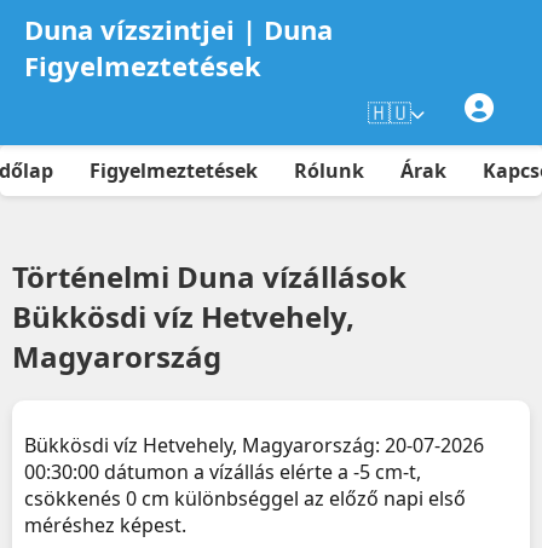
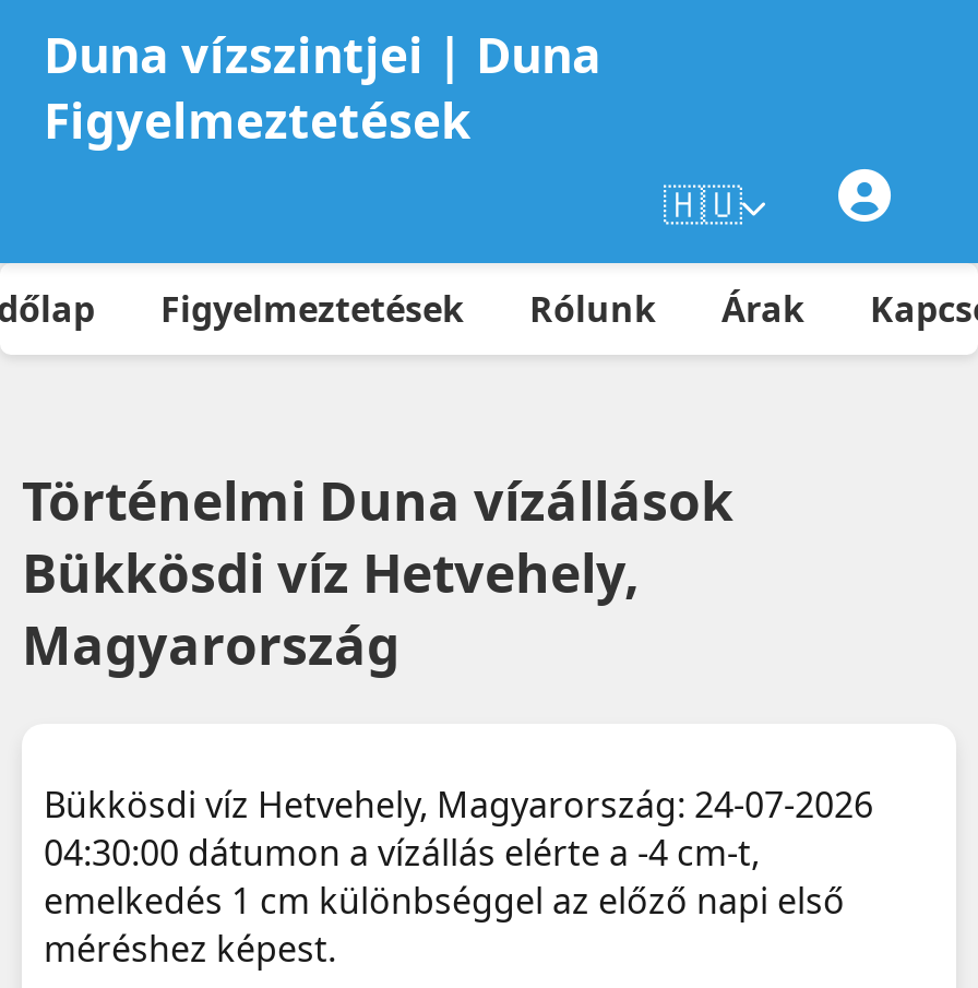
[24,432,484,458] Bükkösdi víz Hetvehely, Magyarország: 20-07-2026 -> [44,780,873,828] Bükkösdi víz Hetvehely, Magyarország: 24-07-2026
[24,458,421,485] 00:30:00 dátumon a vízállás elérte a -5 cm-t, -> [44,828,760,876] 04:30:00 dátumon a vízállás elérte a -4 cm-t,
[24,485,466,511] csökkenés 0 cm különbséggel az előző napi első -> [44,876,845,924] emelkedés 1 cm különbséggel az előző napi első

